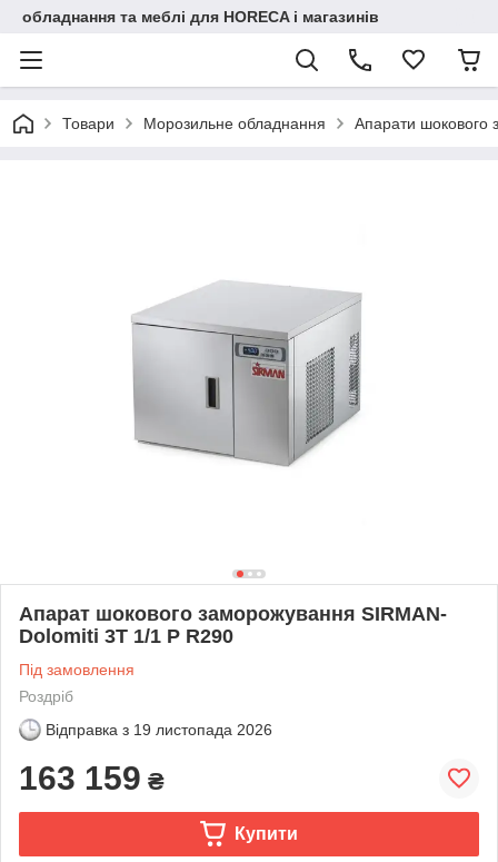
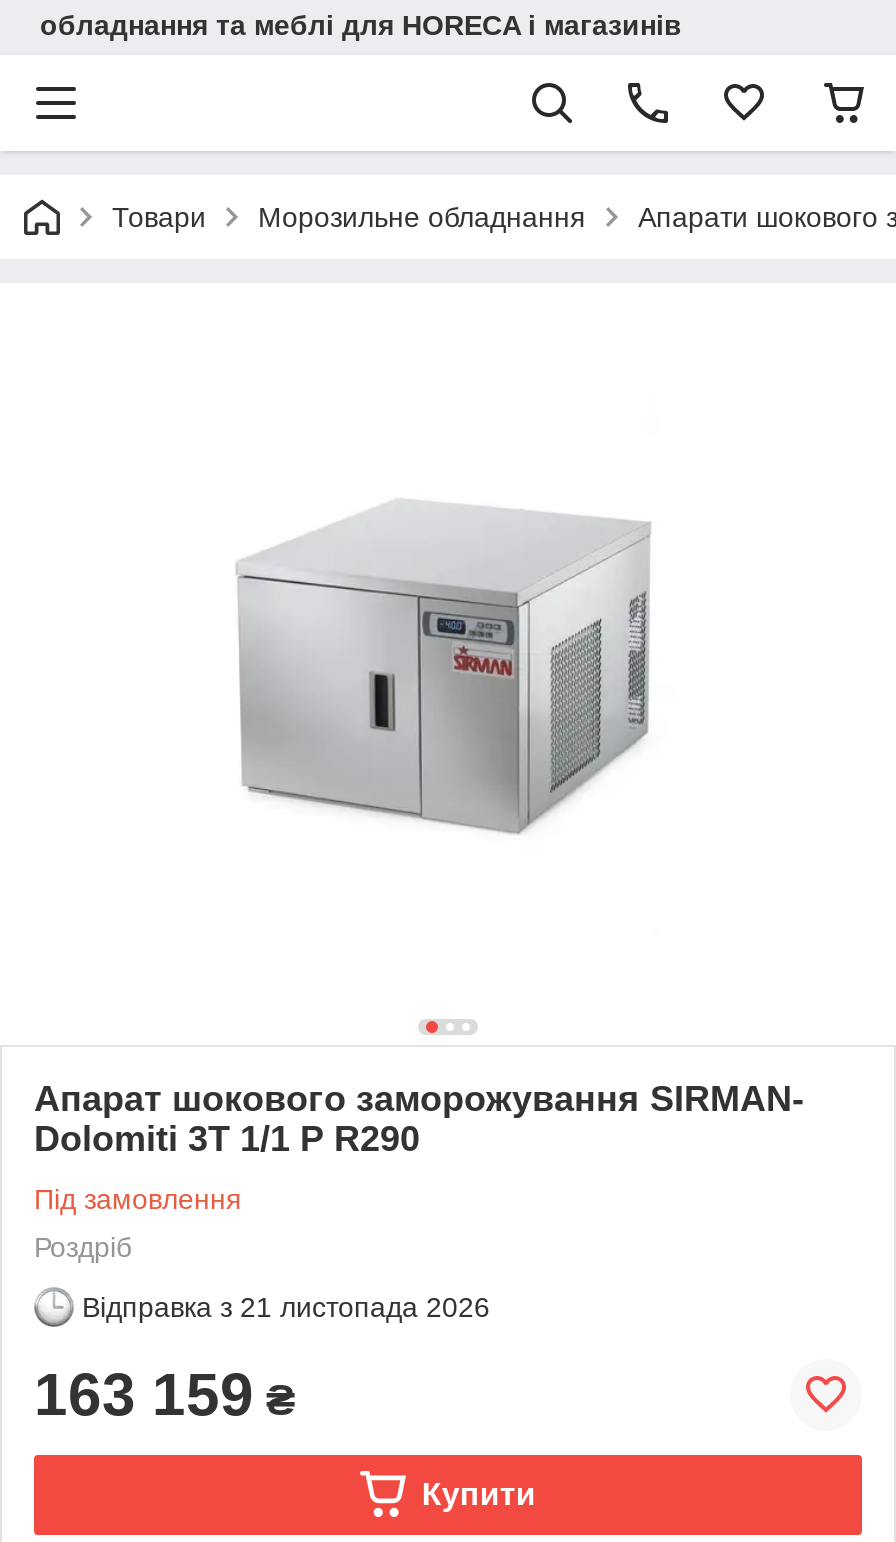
[46,721,272,738] Відправка з 19 листопада 2026 -> [82,1291,490,1323] Відправка з 21 листопада 2026

